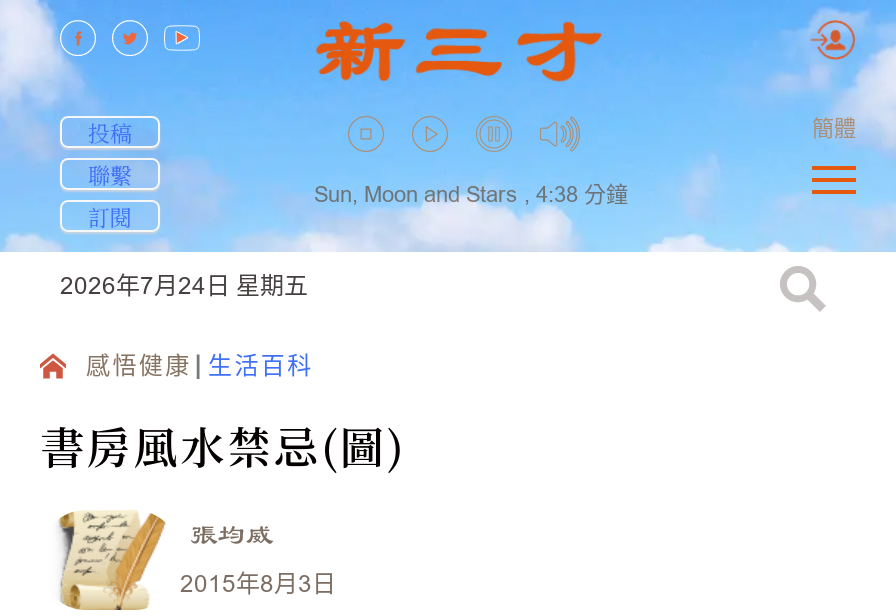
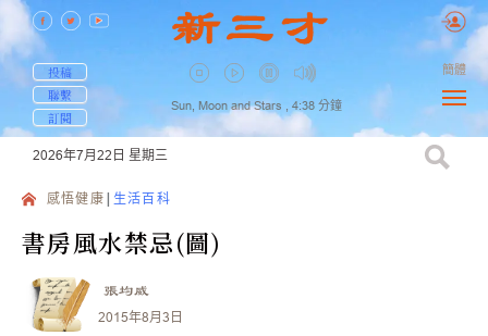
[60,270,308,302] 2026年7月24日 星期五 -> [33,147,168,164] 2026年7月22日 星期三

